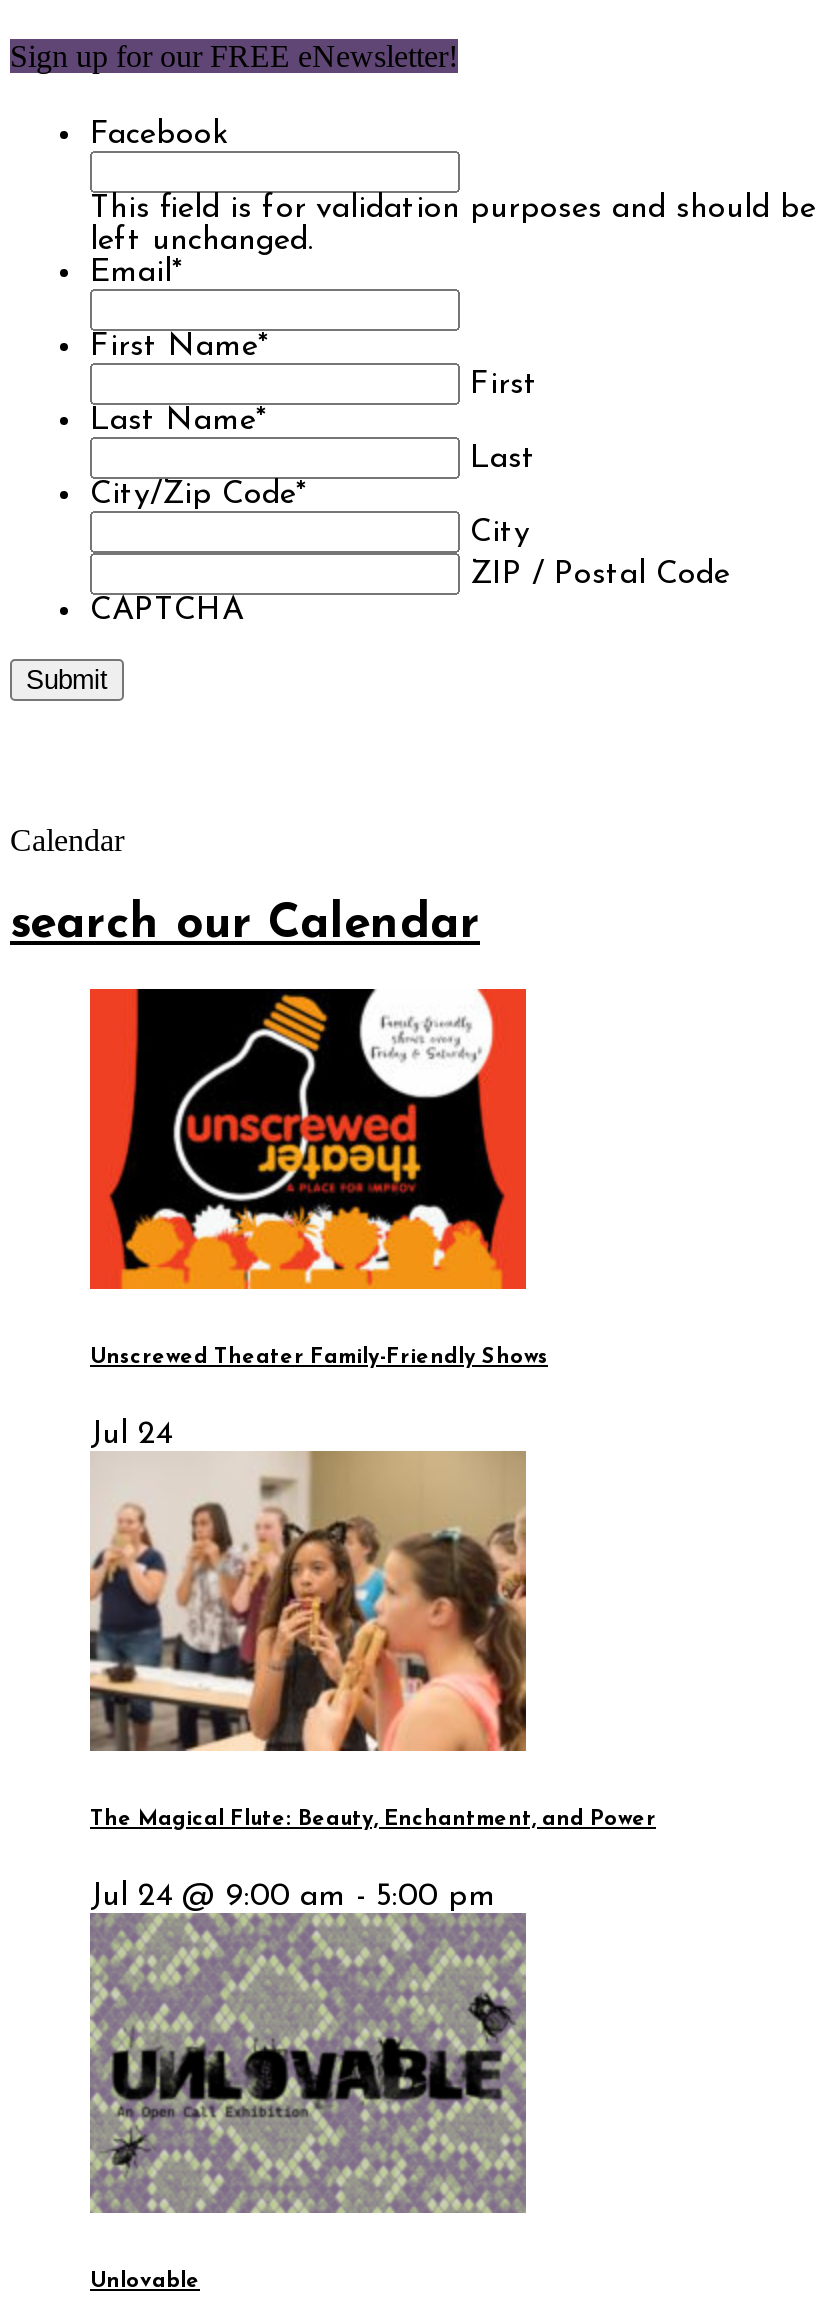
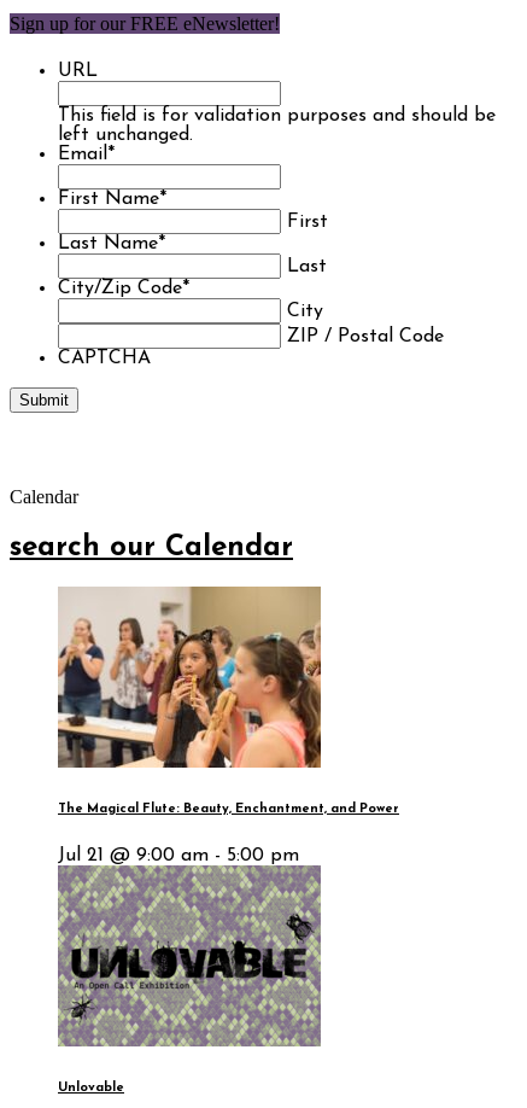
[90,118,228,150] Facebook -> [58,61,98,81] URL
[88,987,548,1451] [image] | Unscrewed Theater Family-Friendly Shows | Jul 24 -> none
[90,1881,496,1913] Jul 24 @ 9:00 am - 5:00 pm -> [58,846,299,866] Jul 21 @ 9:00 am - 5:00 pm

